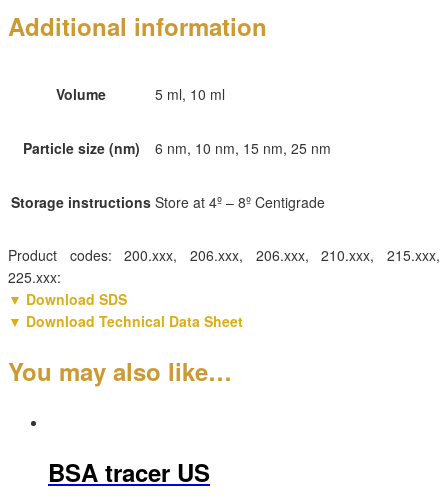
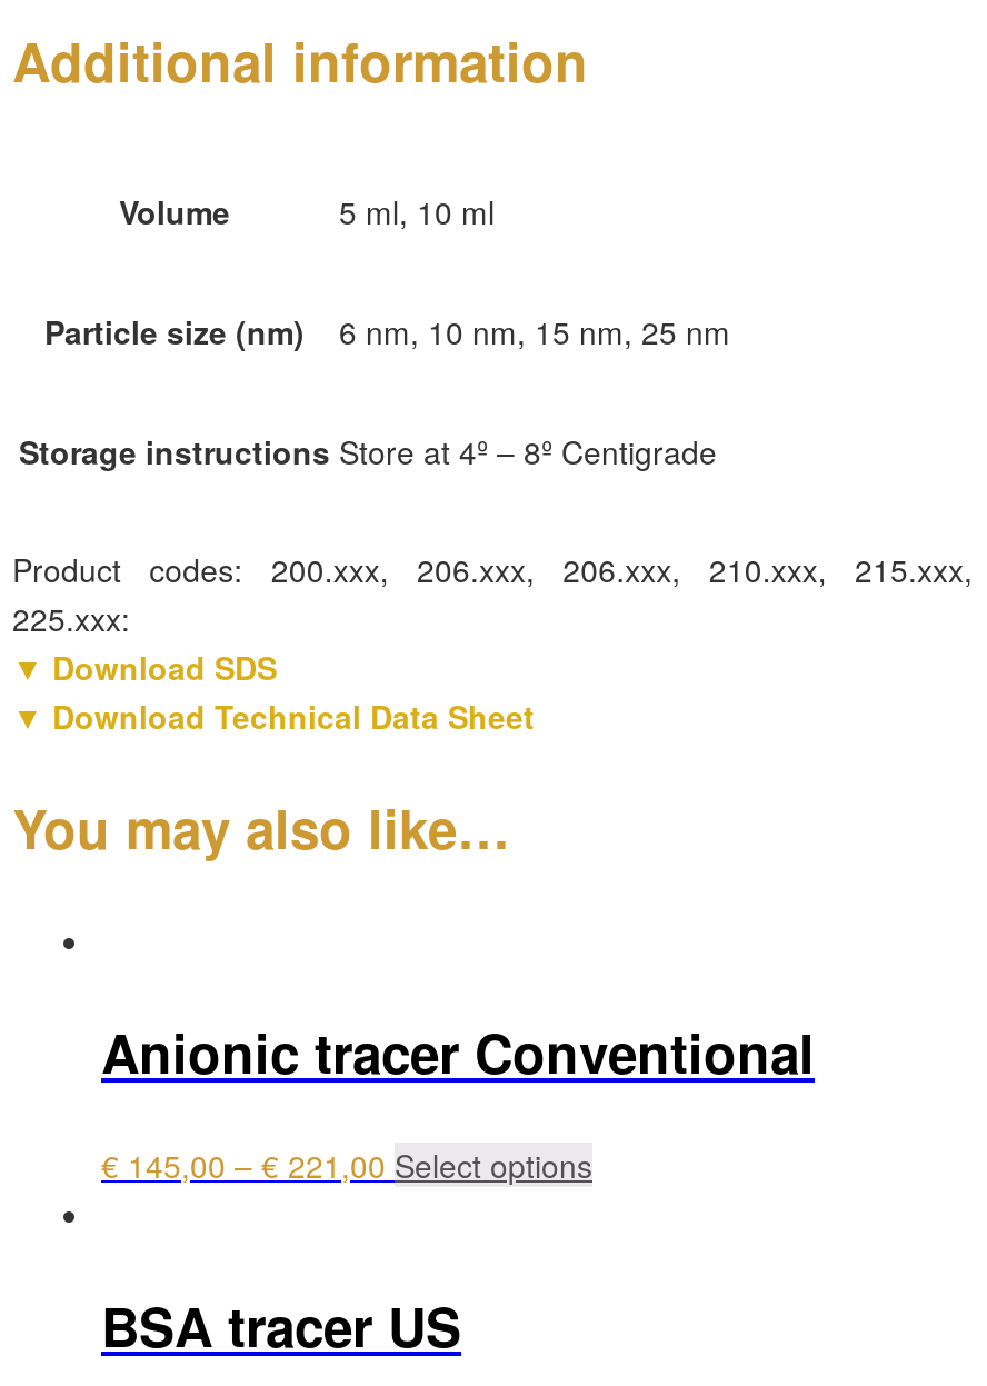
none -> [101,1013,815,1187] Anionic tracer Conventional | €145,00 – €221,00 Select options

